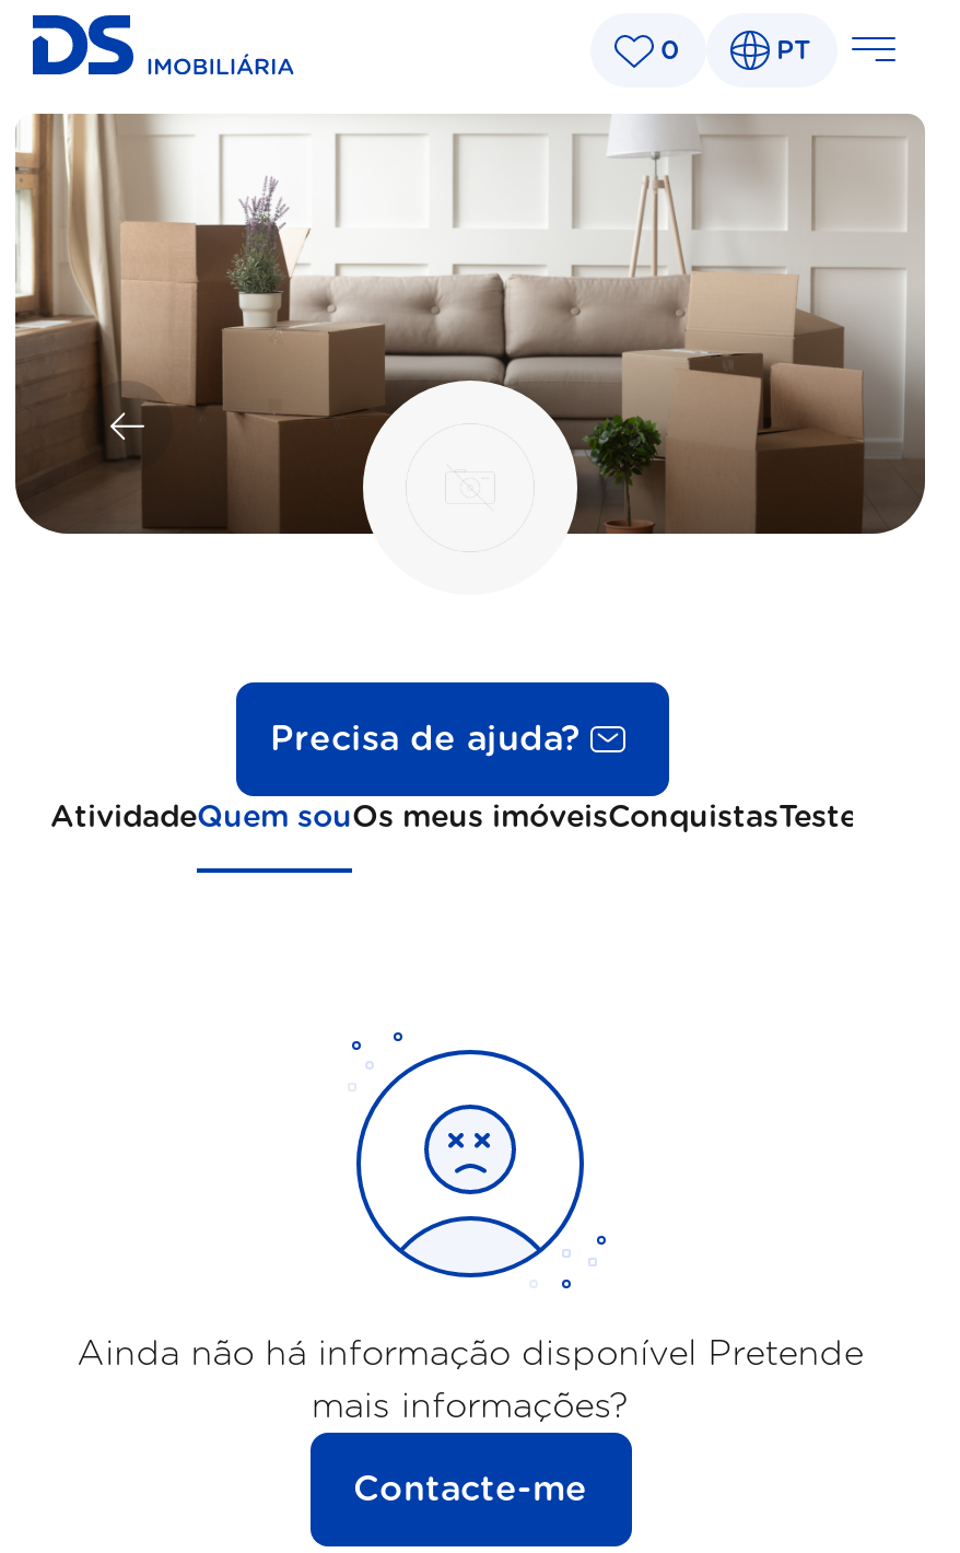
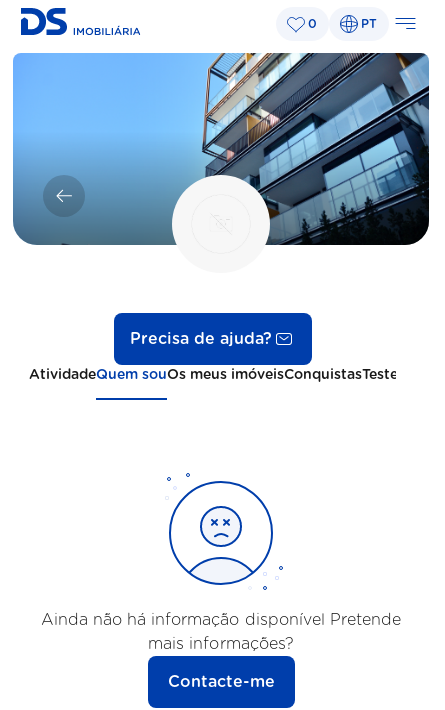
[13,112,927,536] [image] -> [12,52,430,246] [image]

